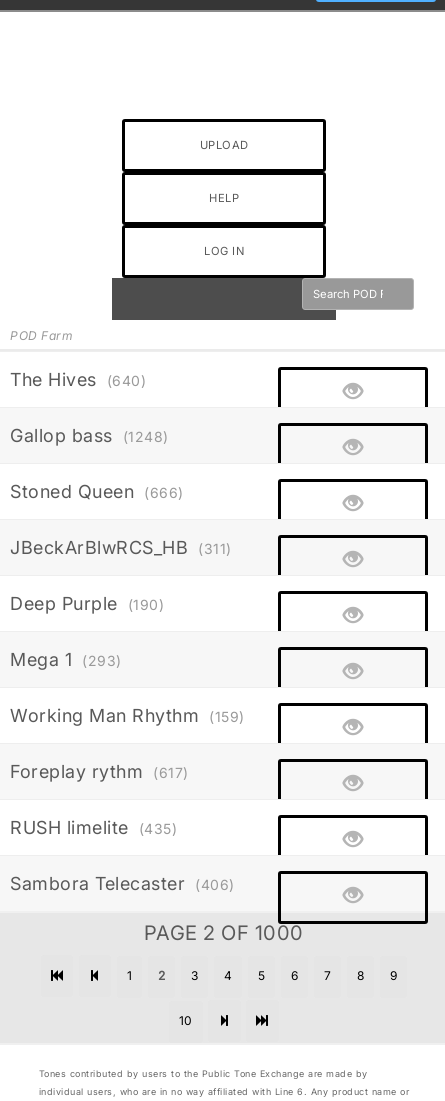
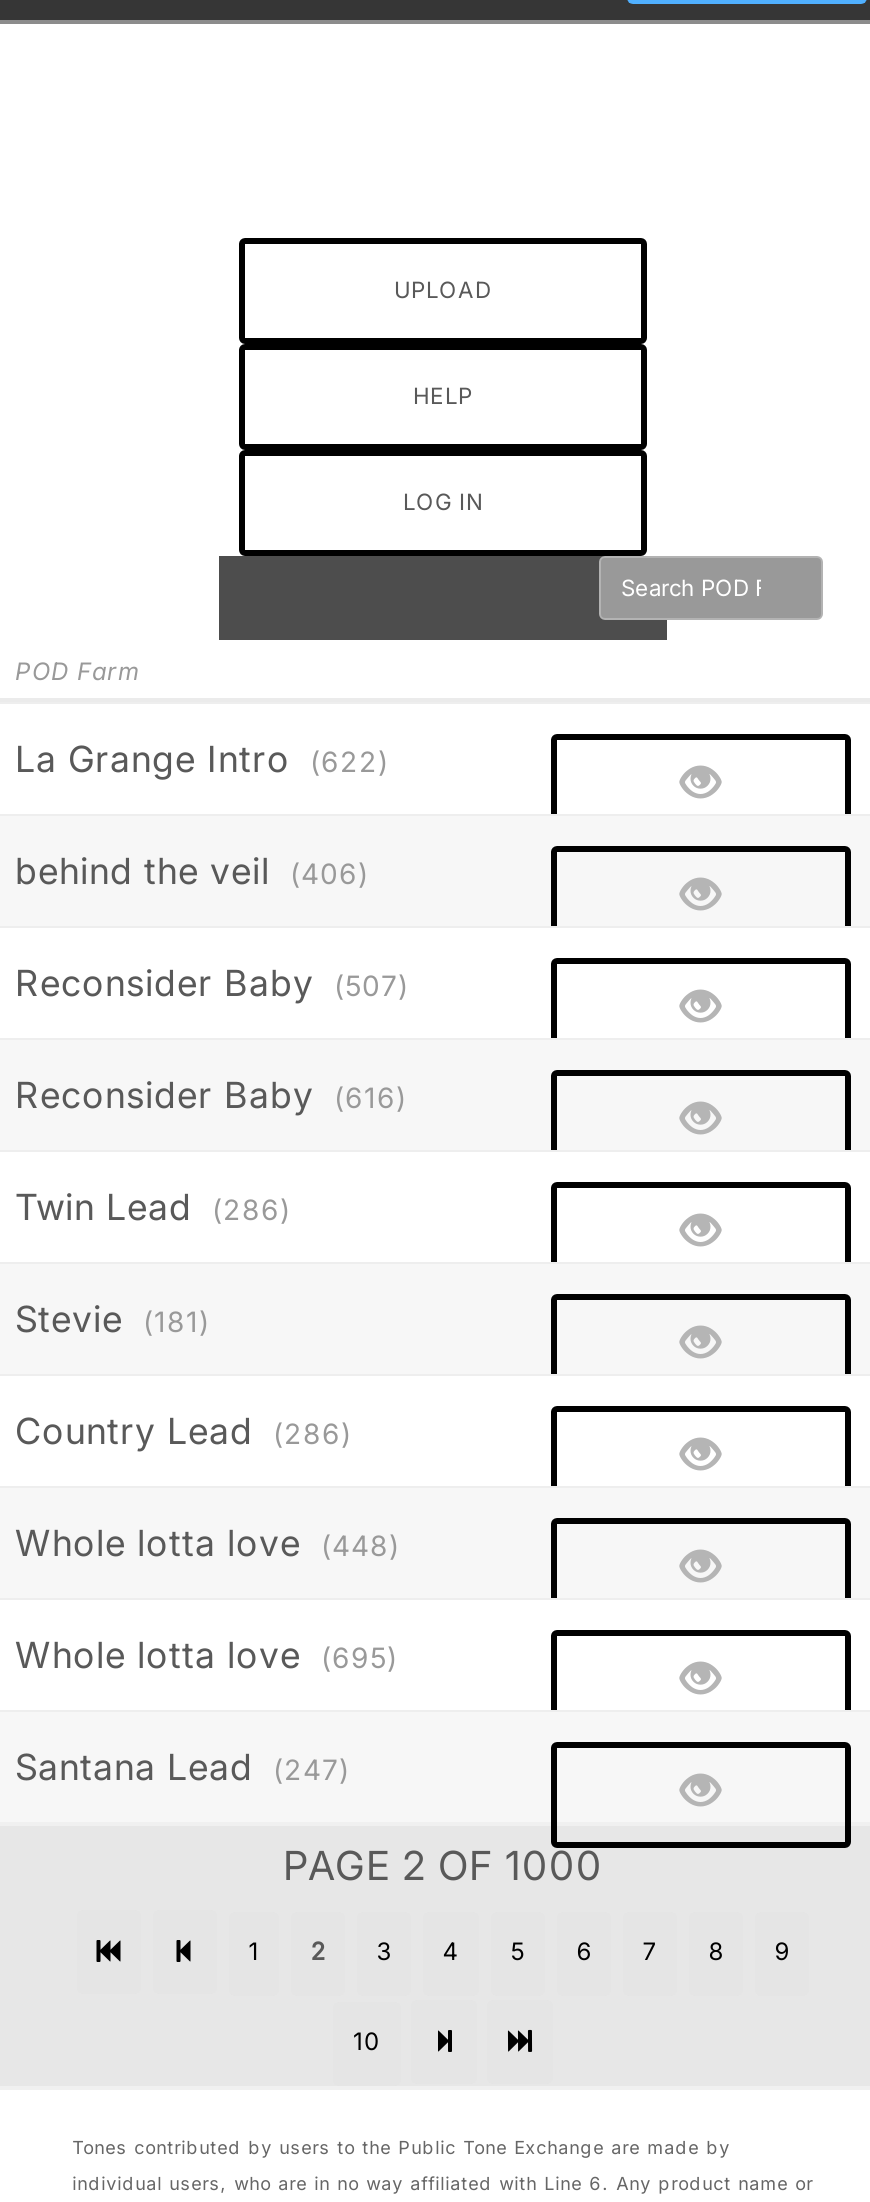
[10,369,146,390] The Hives (640) -> [15,738,389,780] La Grange Intro (622)
[10,425,168,446] Gallop bass (1248) -> [15,850,369,892] behind the veil (406)
[10,481,183,502] Stoned Queen (666) -> [15,962,409,1004] Reconsider Baby (507)
[10,537,231,558] JBeckArBlwRCS_HB (311) -> [15,1074,407,1116] Reconsider Baby (616)
[10,593,164,614] Deep Purple (190) -> [15,1186,291,1228] Twin Lead (286)
[10,649,121,670] Mega 1 (293) -> [15,1298,210,1340] Stevie (181)
[10,705,244,726] Working Man Rhythm (159) -> [15,1410,352,1452] Country Lead (286)
[10,761,188,782] Foreplay rythm (617) -> [15,1522,400,1564] Whole lotta love (448)
[10,817,177,838] RUSH limelite (435) -> [15,1634,398,1676] Whole lotta love (695)
[10,873,234,894] Sambora Telecaster (406) -> [15,1746,350,1788] Santana Lead (247)

